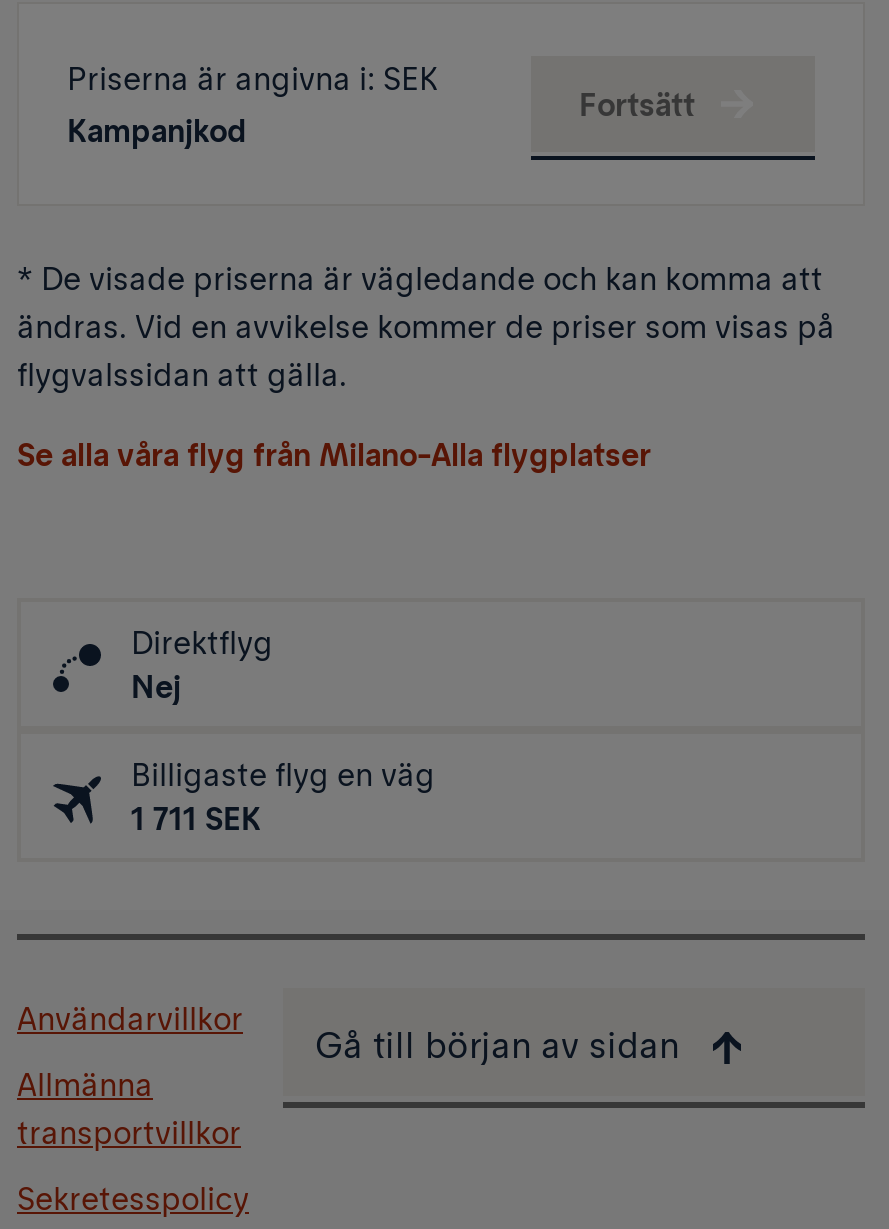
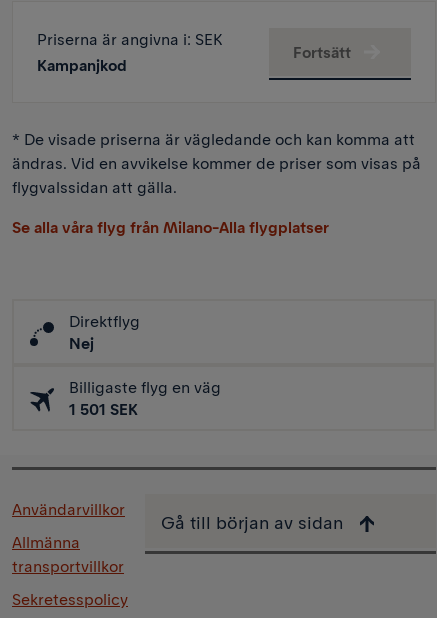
[131,798,261,838] 1 711 SEK -> [69,399,138,419] 1 501 SEK

